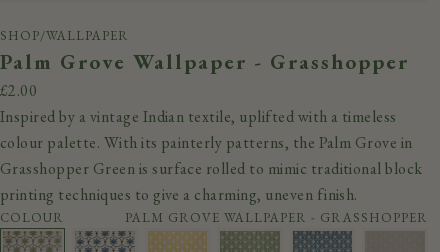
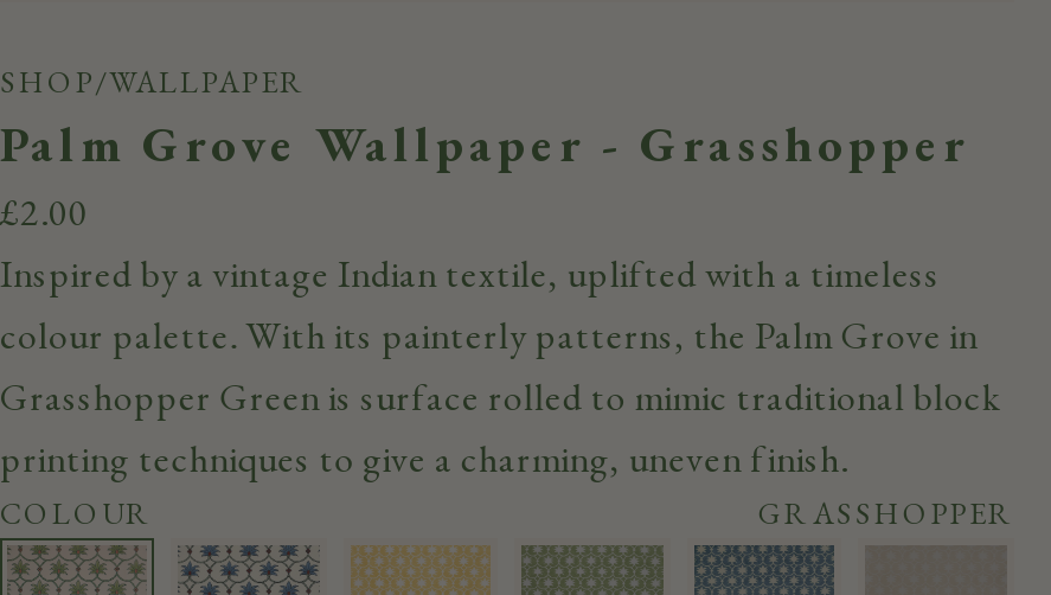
[125,209,428,226] PALM GROVE WALLPAPER - GRASSHOPPER -> [758,494,1014,534] GRASSHOPPER

